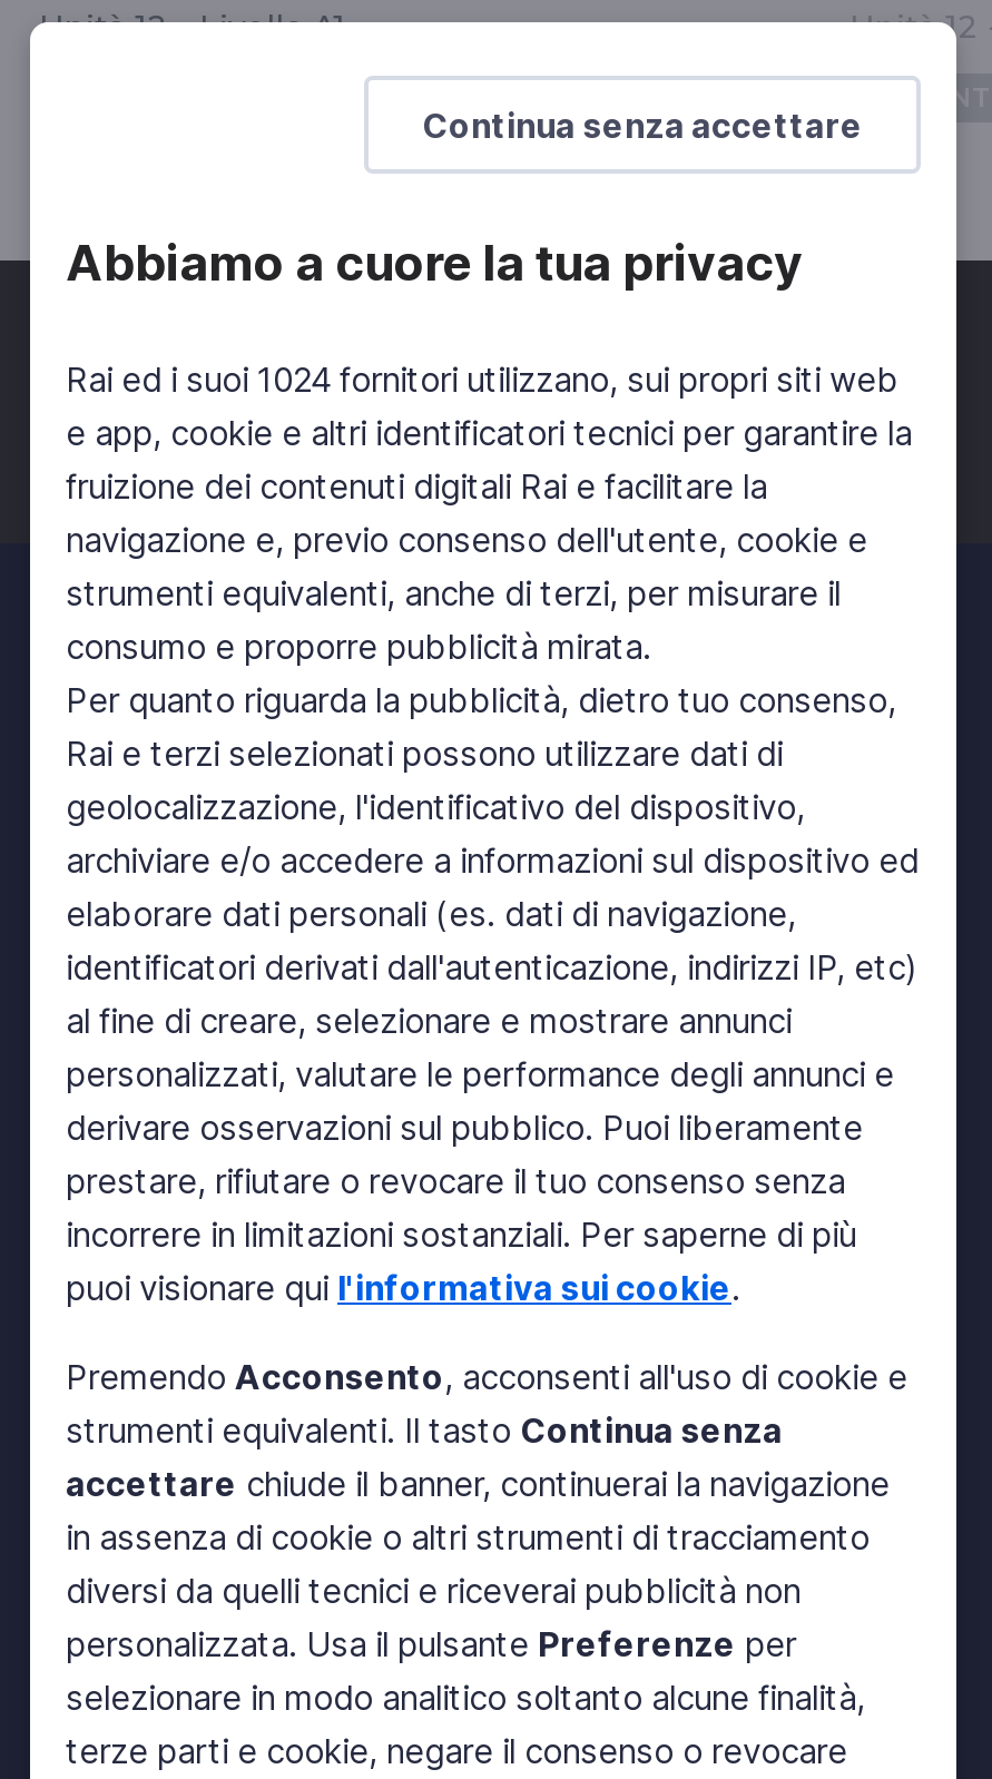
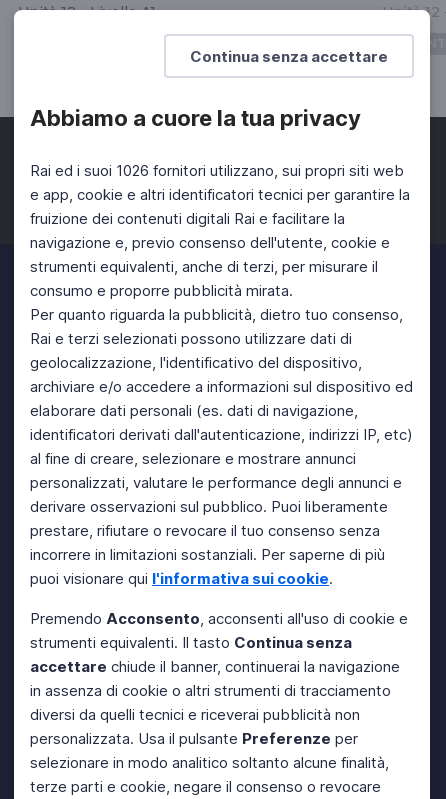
[66,358,898,401] Rai ed i suoi 1024 fornitori utilizzano, sui propri siti web -> [30,161,404,180] Rai ed i suoi 1026 fornitori utilizzano, sui propri siti web

